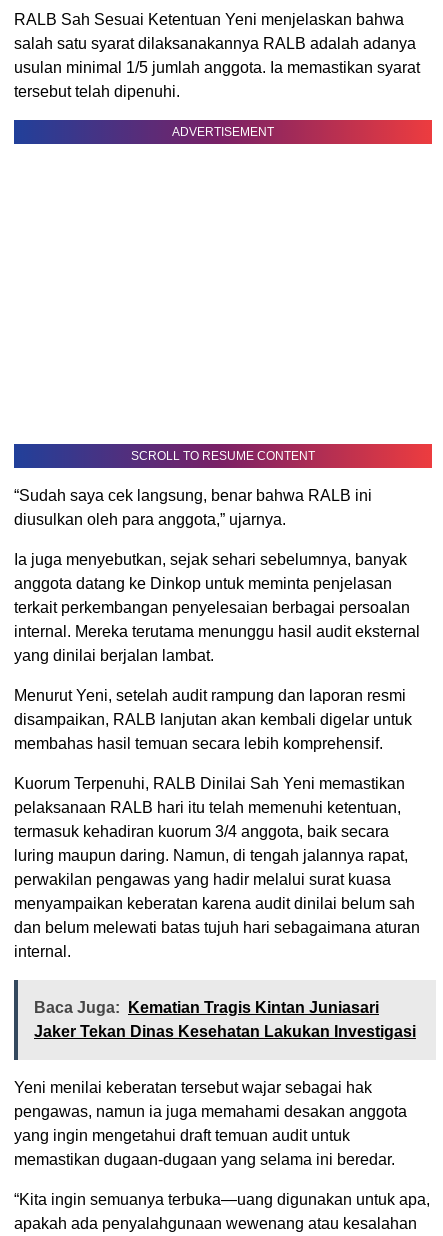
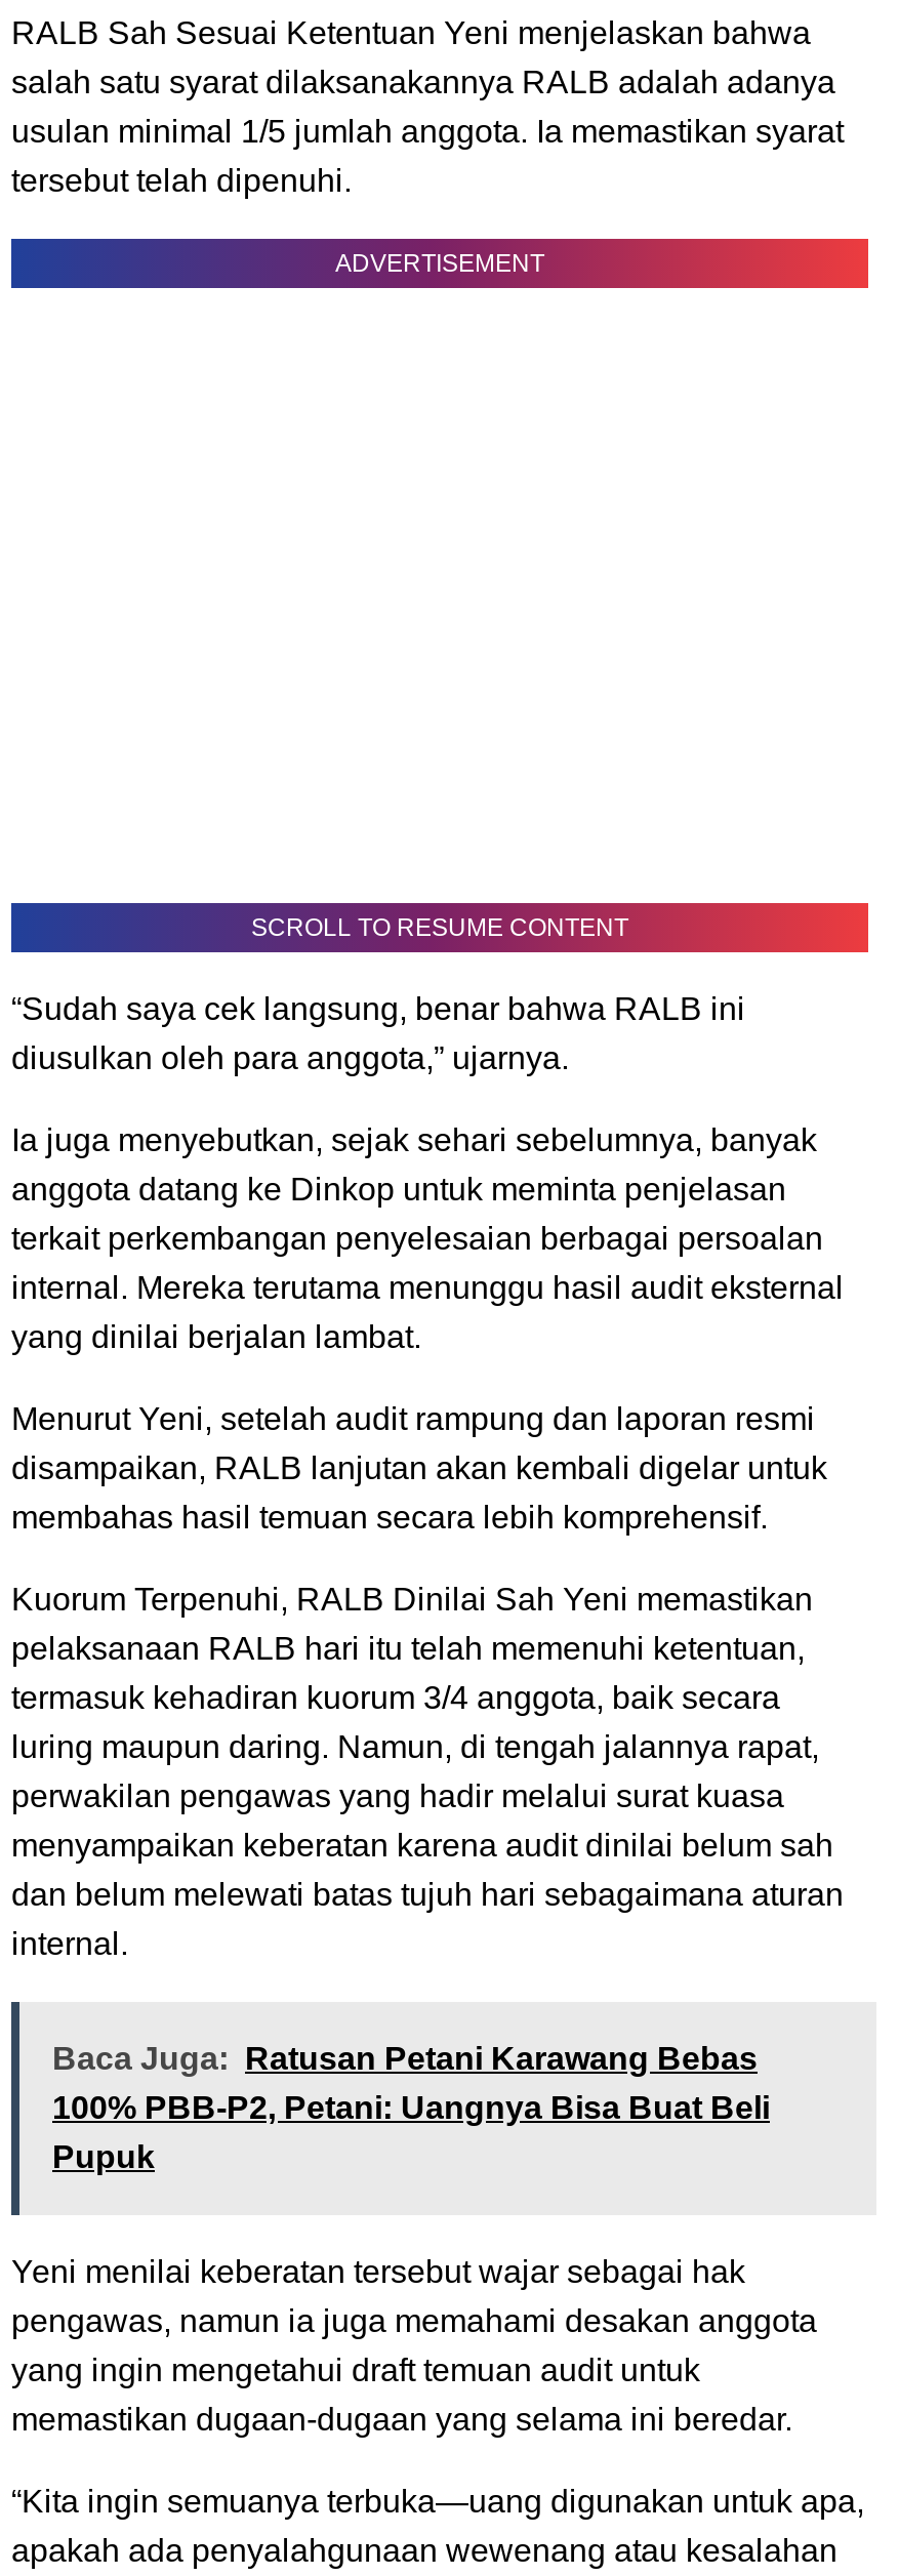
[34,999,416,1040] Baca Juga: Kematian Tragis Kintan Juniasari | Jaker Tekan Dinas Kesehatan Lakukan Investigasi -> [52,2041,770,2174] Baca Juga: Ratusan Petani Karawang Bebas | 100% PBB-P2, Petani: Uangnya Bisa Buat Beli | Pupuk

